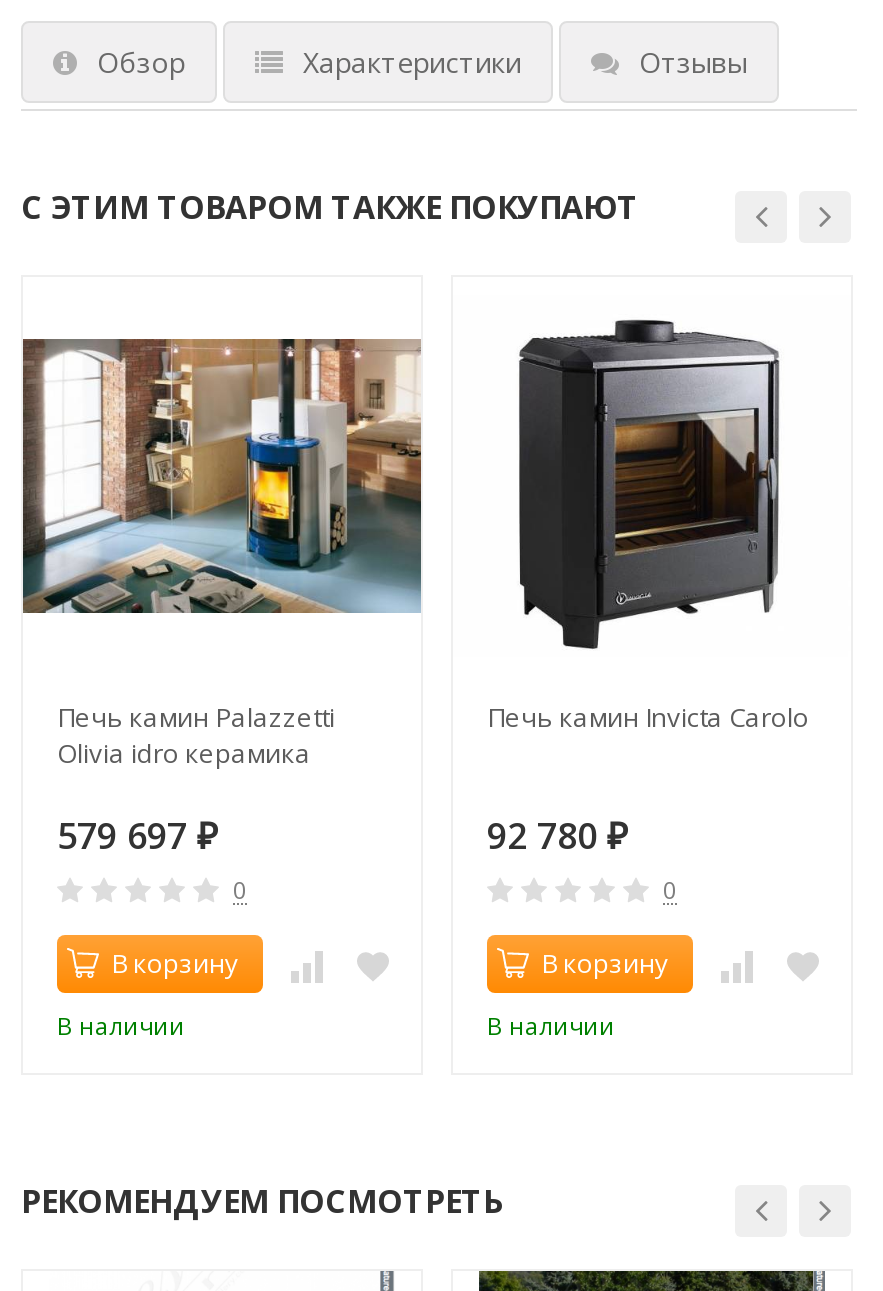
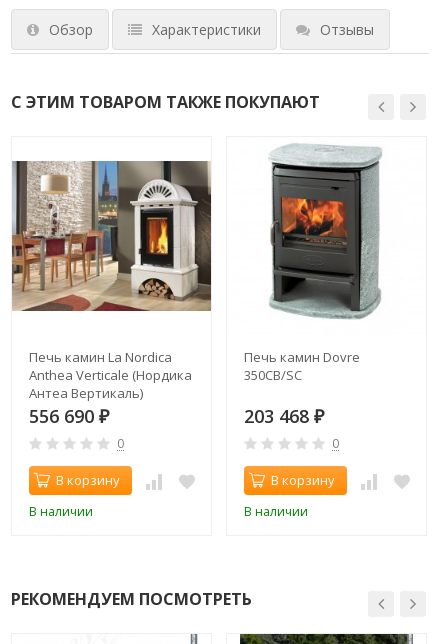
[487,291,809,735] [image] | Печь камин Invicta Carolo -> [244,143,390,384] [image] | Печь камин Dovre | 350CB/SC
[21,325,423,859] [image] | Печь камин Palazzetti | Olivia idro керамика | 579 697 ₽ -> [11,160,212,428] [image] | Печь камин La Nordica | Anthea Verticale (Нордика | Антеа Вертикаль) | 556 690 ₽
[487,811,627,859] 92 780 ₽ -> [244,404,324,428] 203 468 ₽

